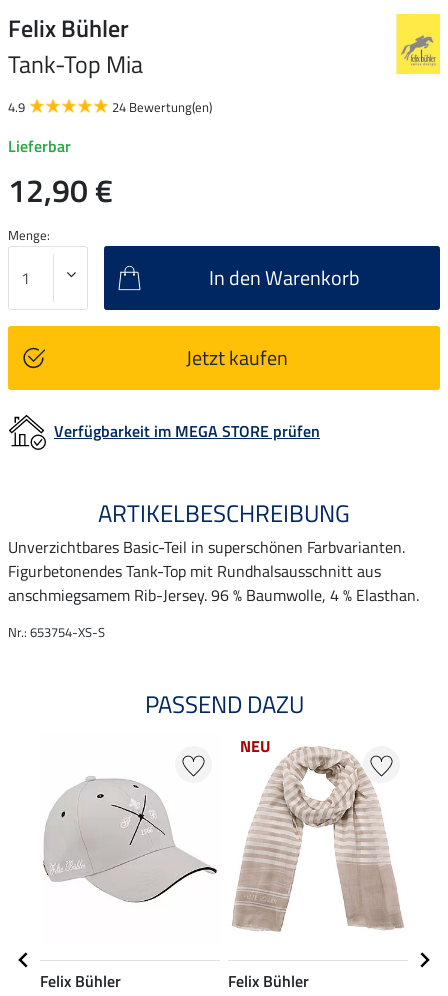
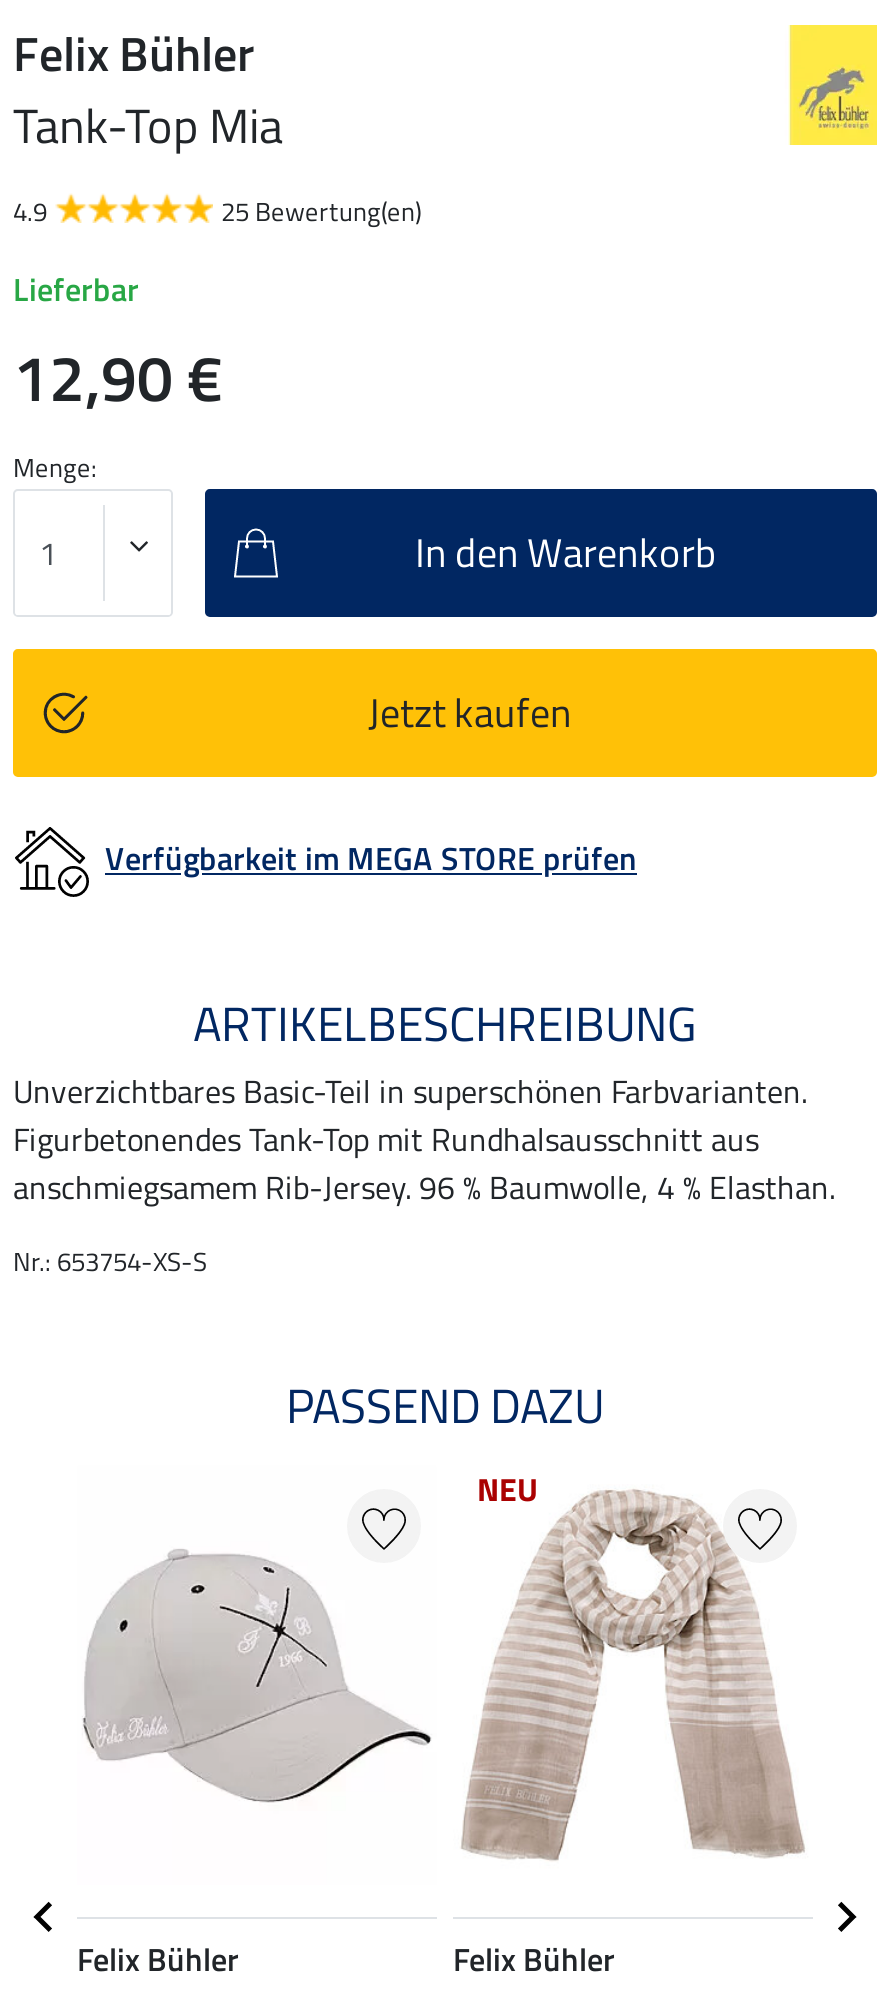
[112,97,212,117] 24 Bewertung(en) -> [221,191,421,231] 25 Bewertung(en)

